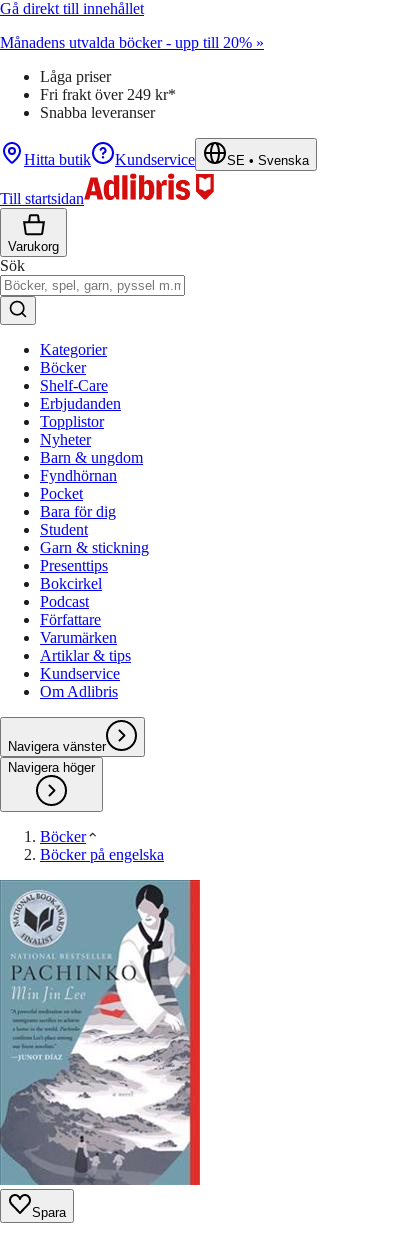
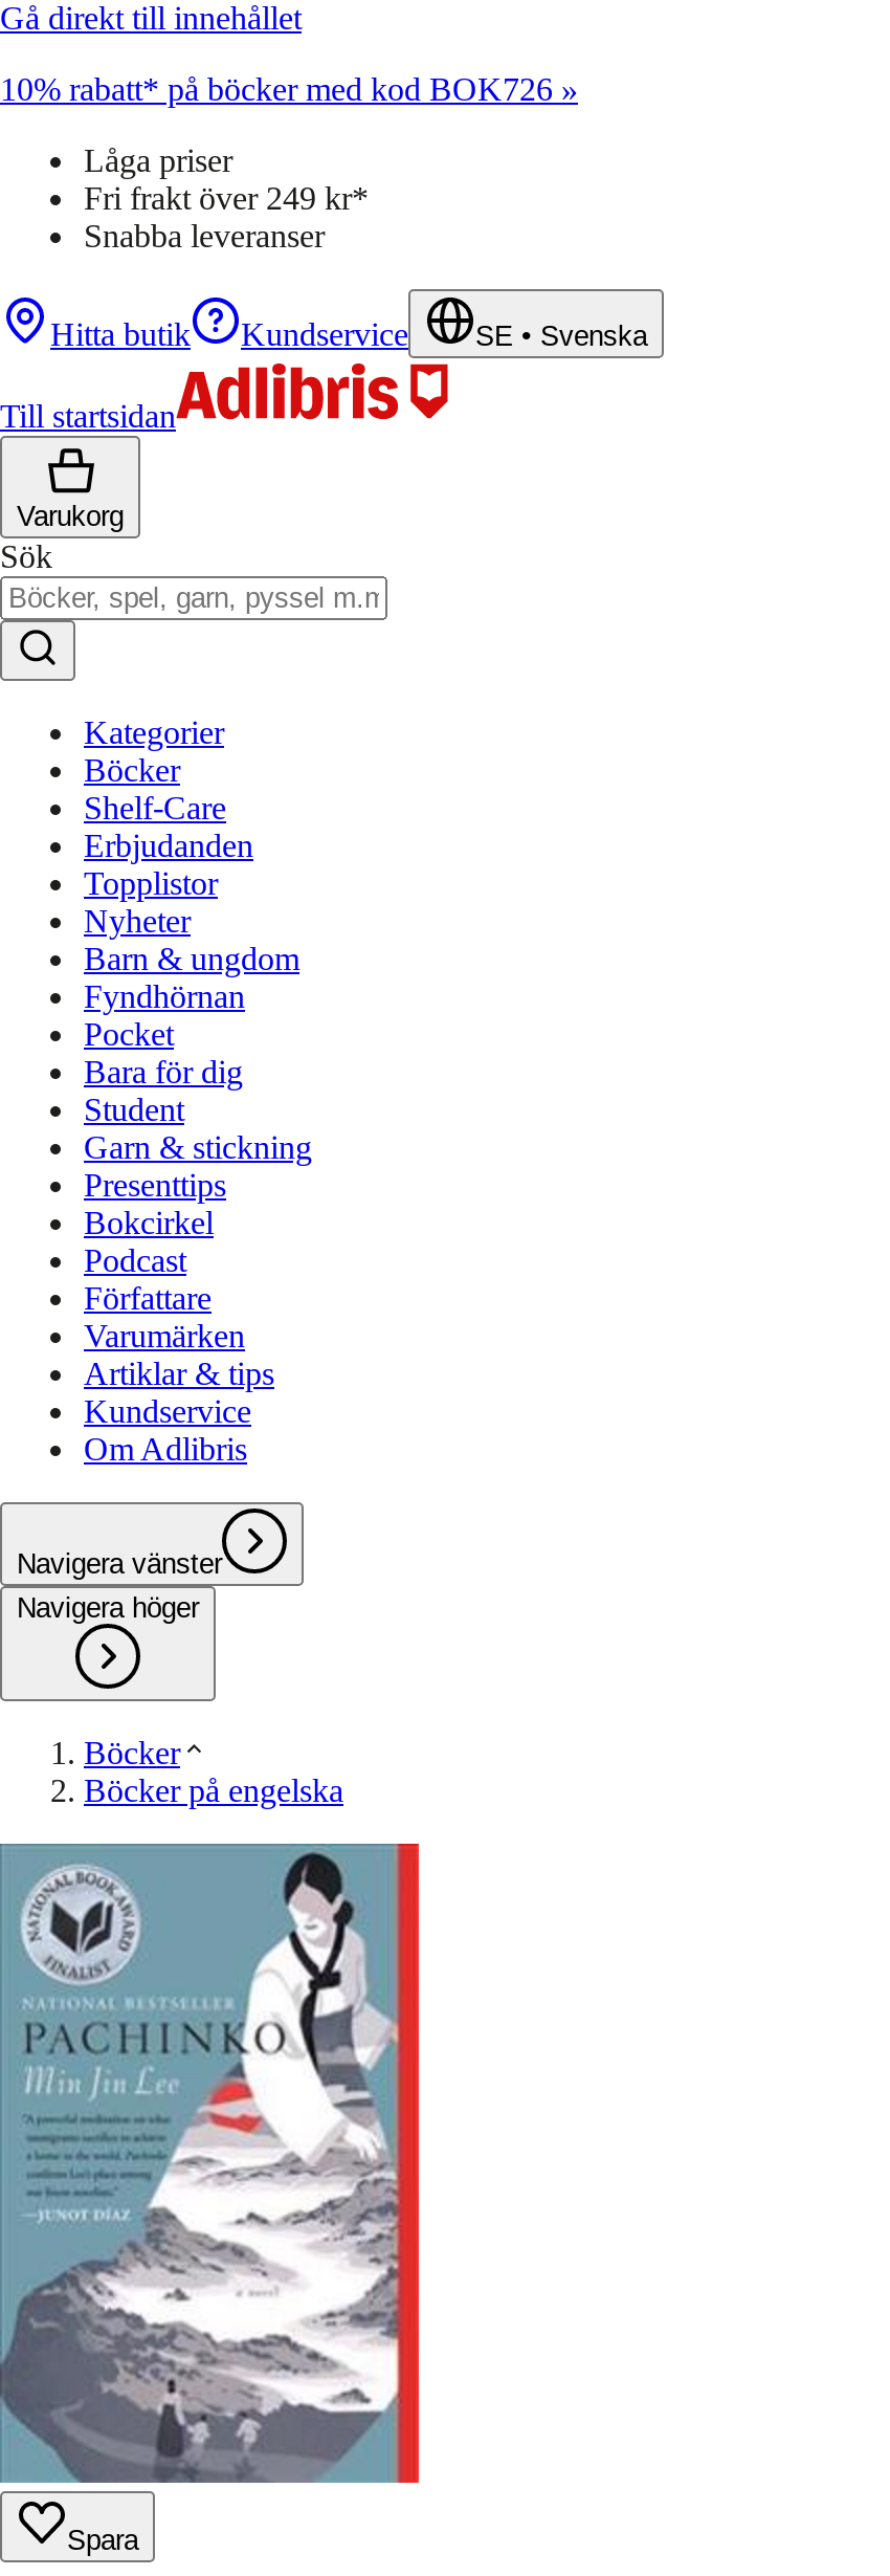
[0,34,264,51] Månadens utvalda böcker - upp till 20% » -> [0,71,578,107] 10% rabatt* på böcker med kod BOK726 »

